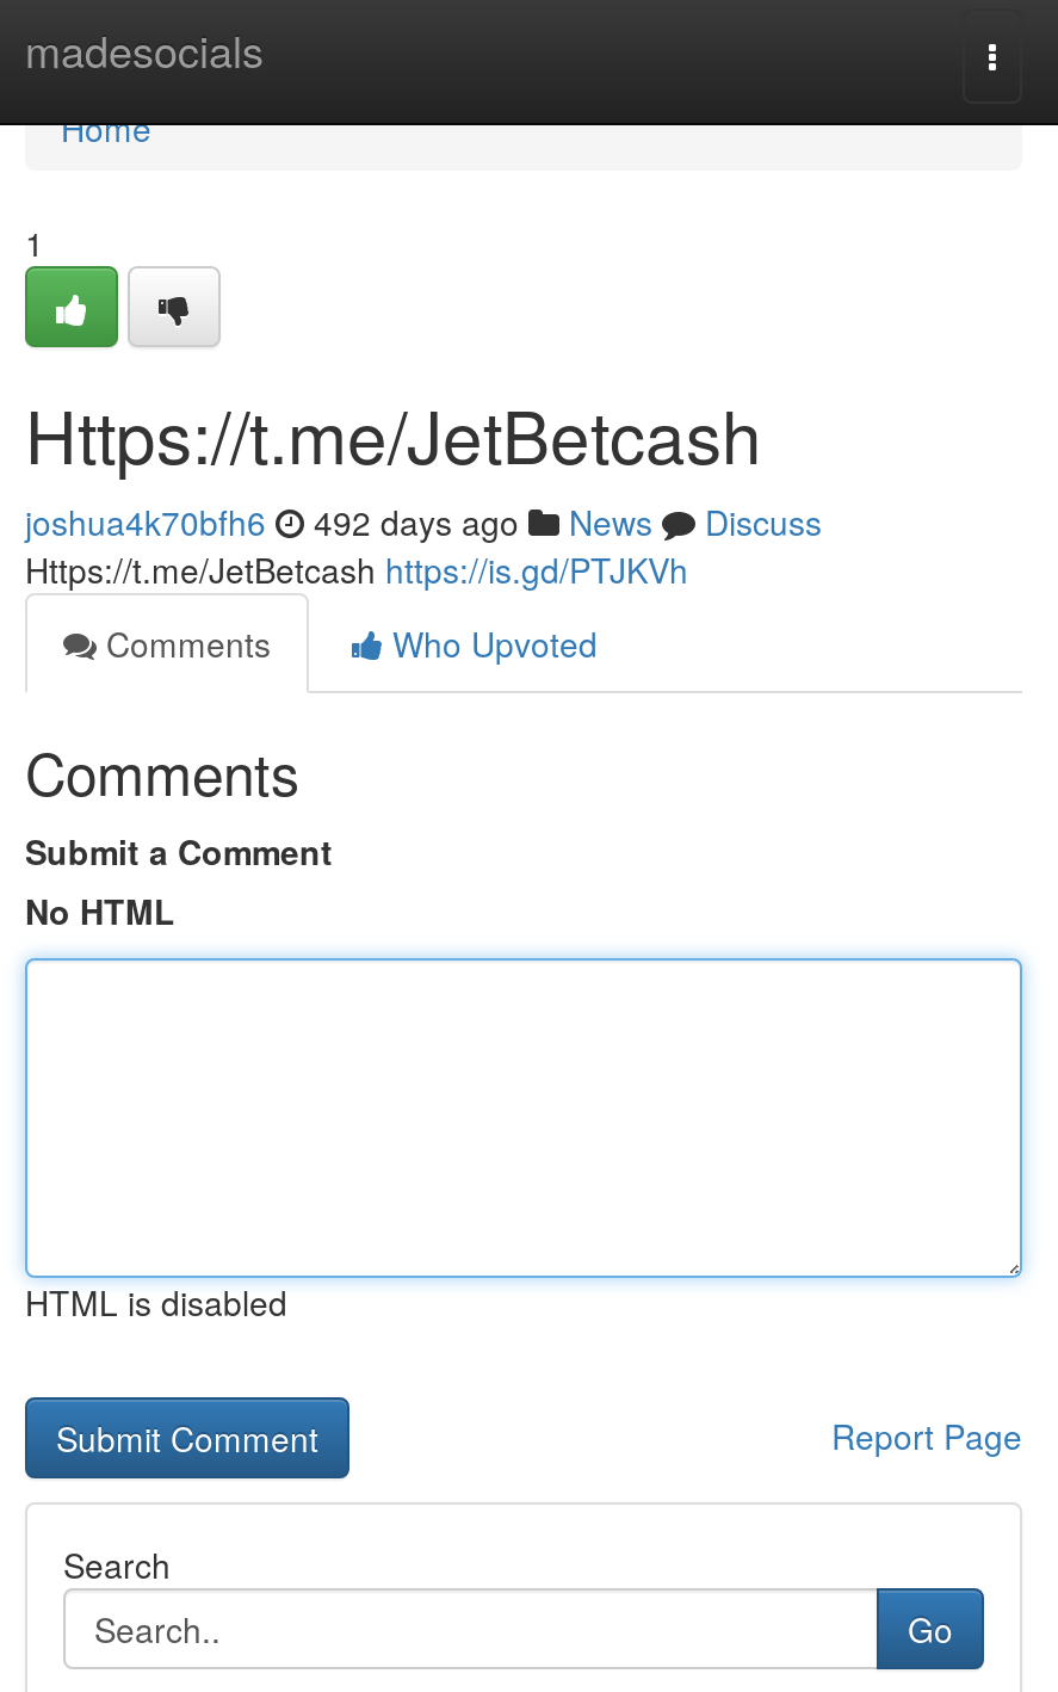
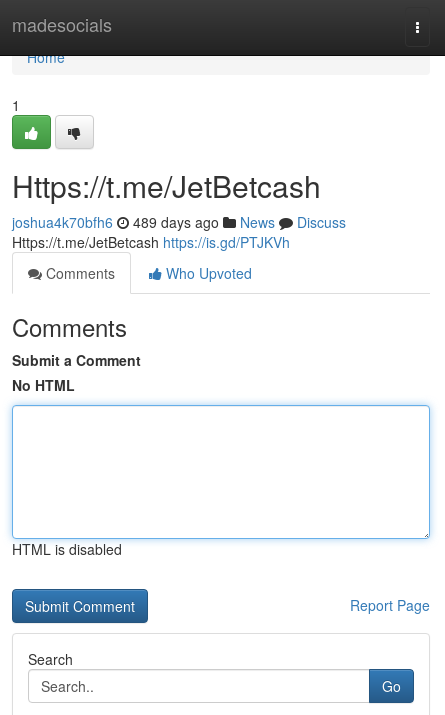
[25,498,822,545] joshua4k70bfh6 492 days ago News Discuss -> [12,212,346,232] joshua4k70bfh6 489 days ago News Discuss

